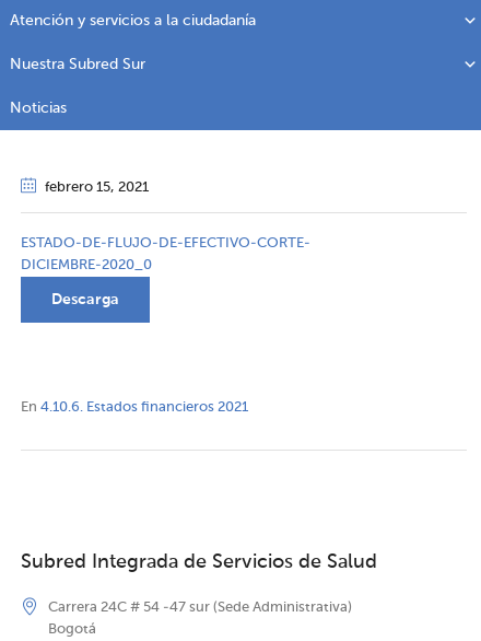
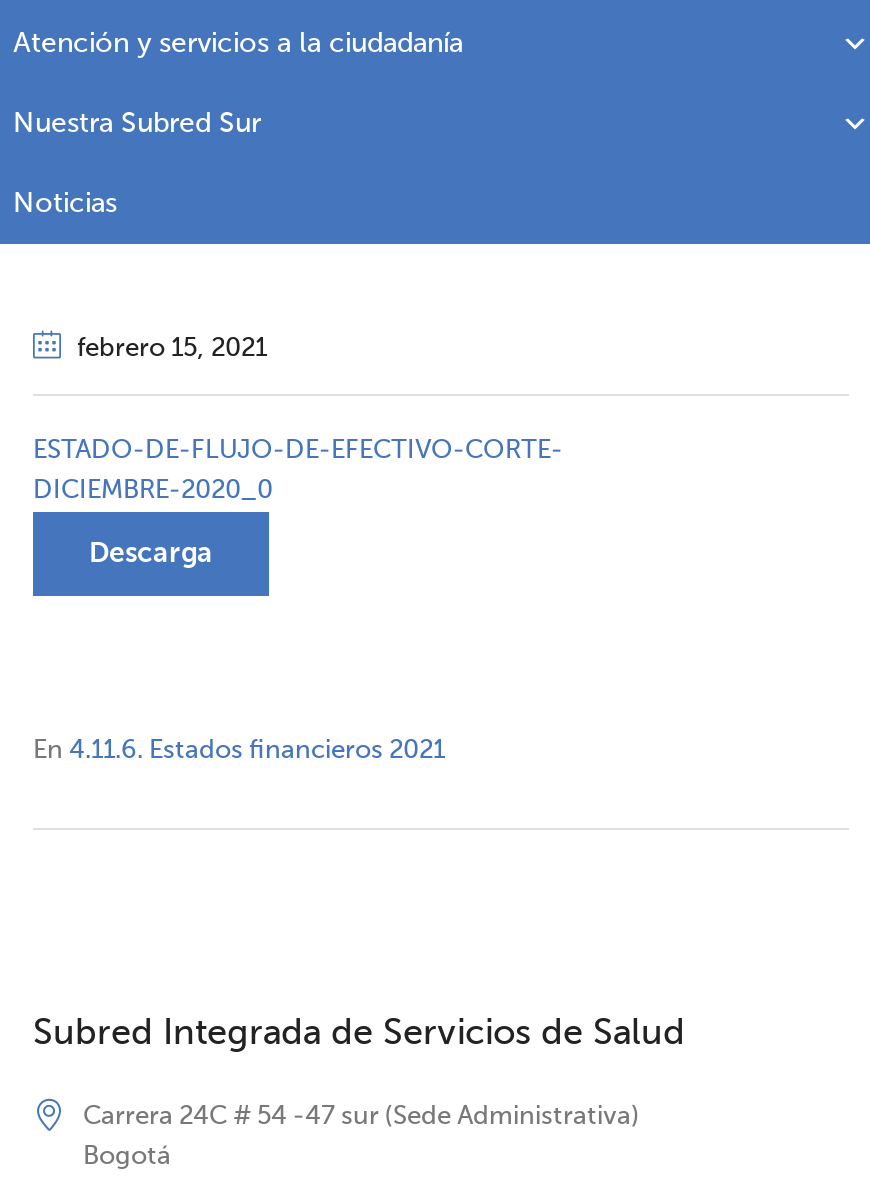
[21,400,248,414] En 4.10.6. Estados financieros 2021 -> [33,738,445,764] En 4.11.6. Estados financieros 2021

